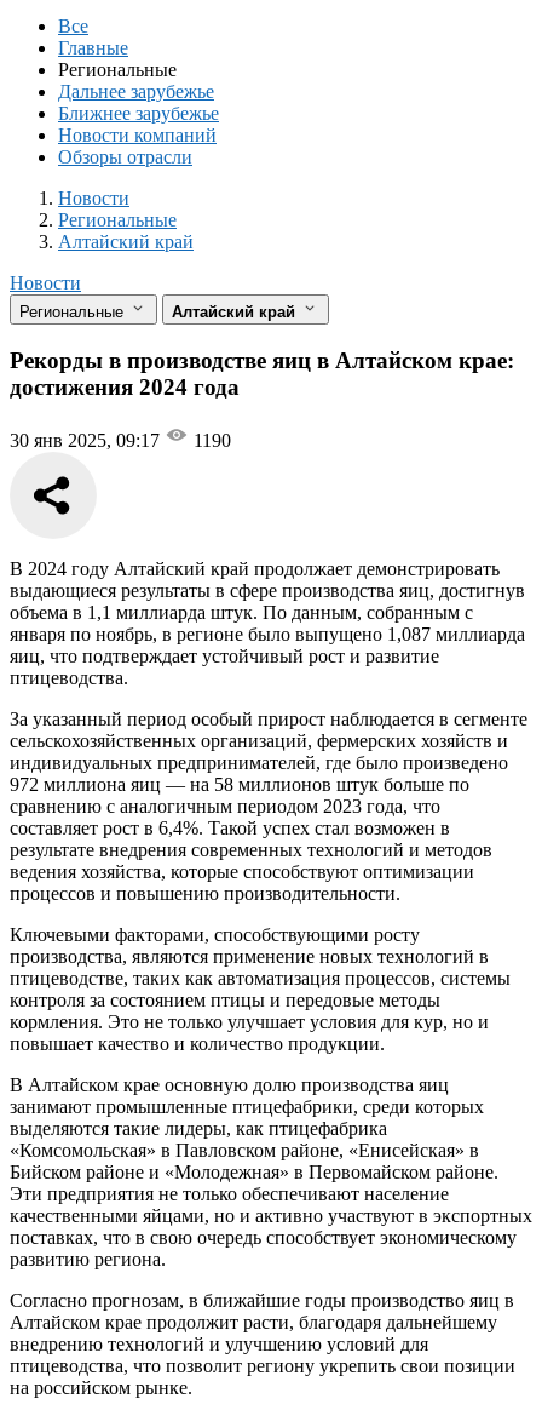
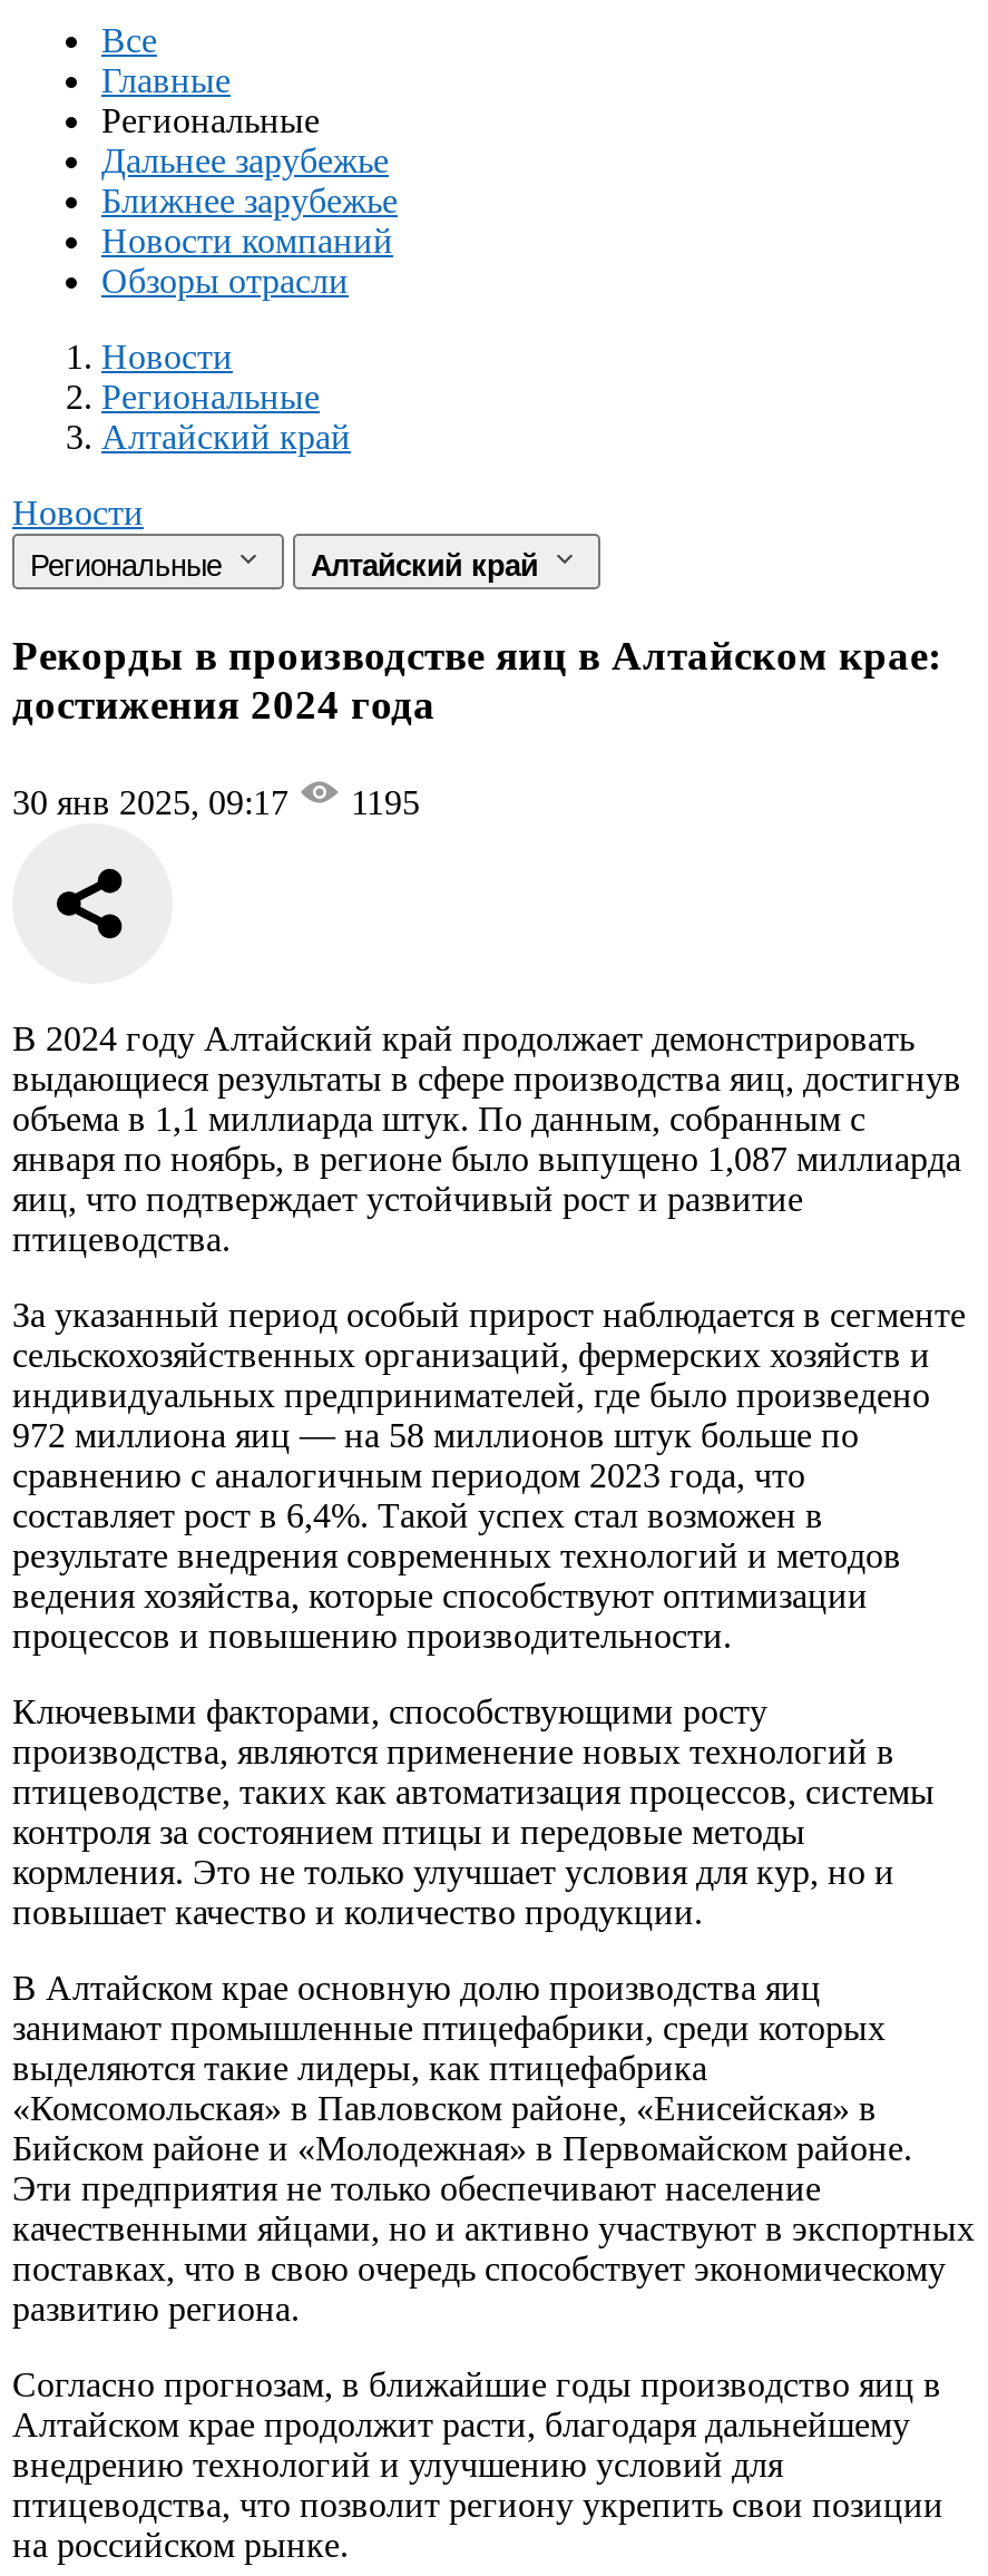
[10,430,231,451] 30 янв 2025, 09:17 1190 -> [12,784,420,822] 30 янв 2025, 09:17 1195

